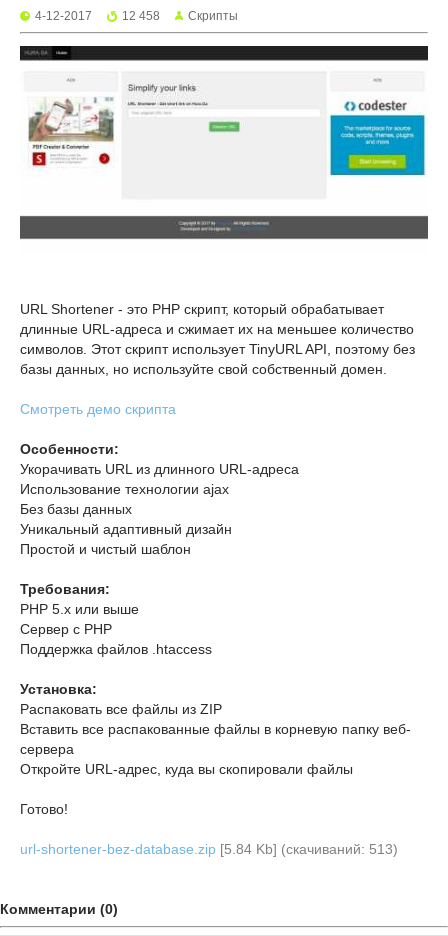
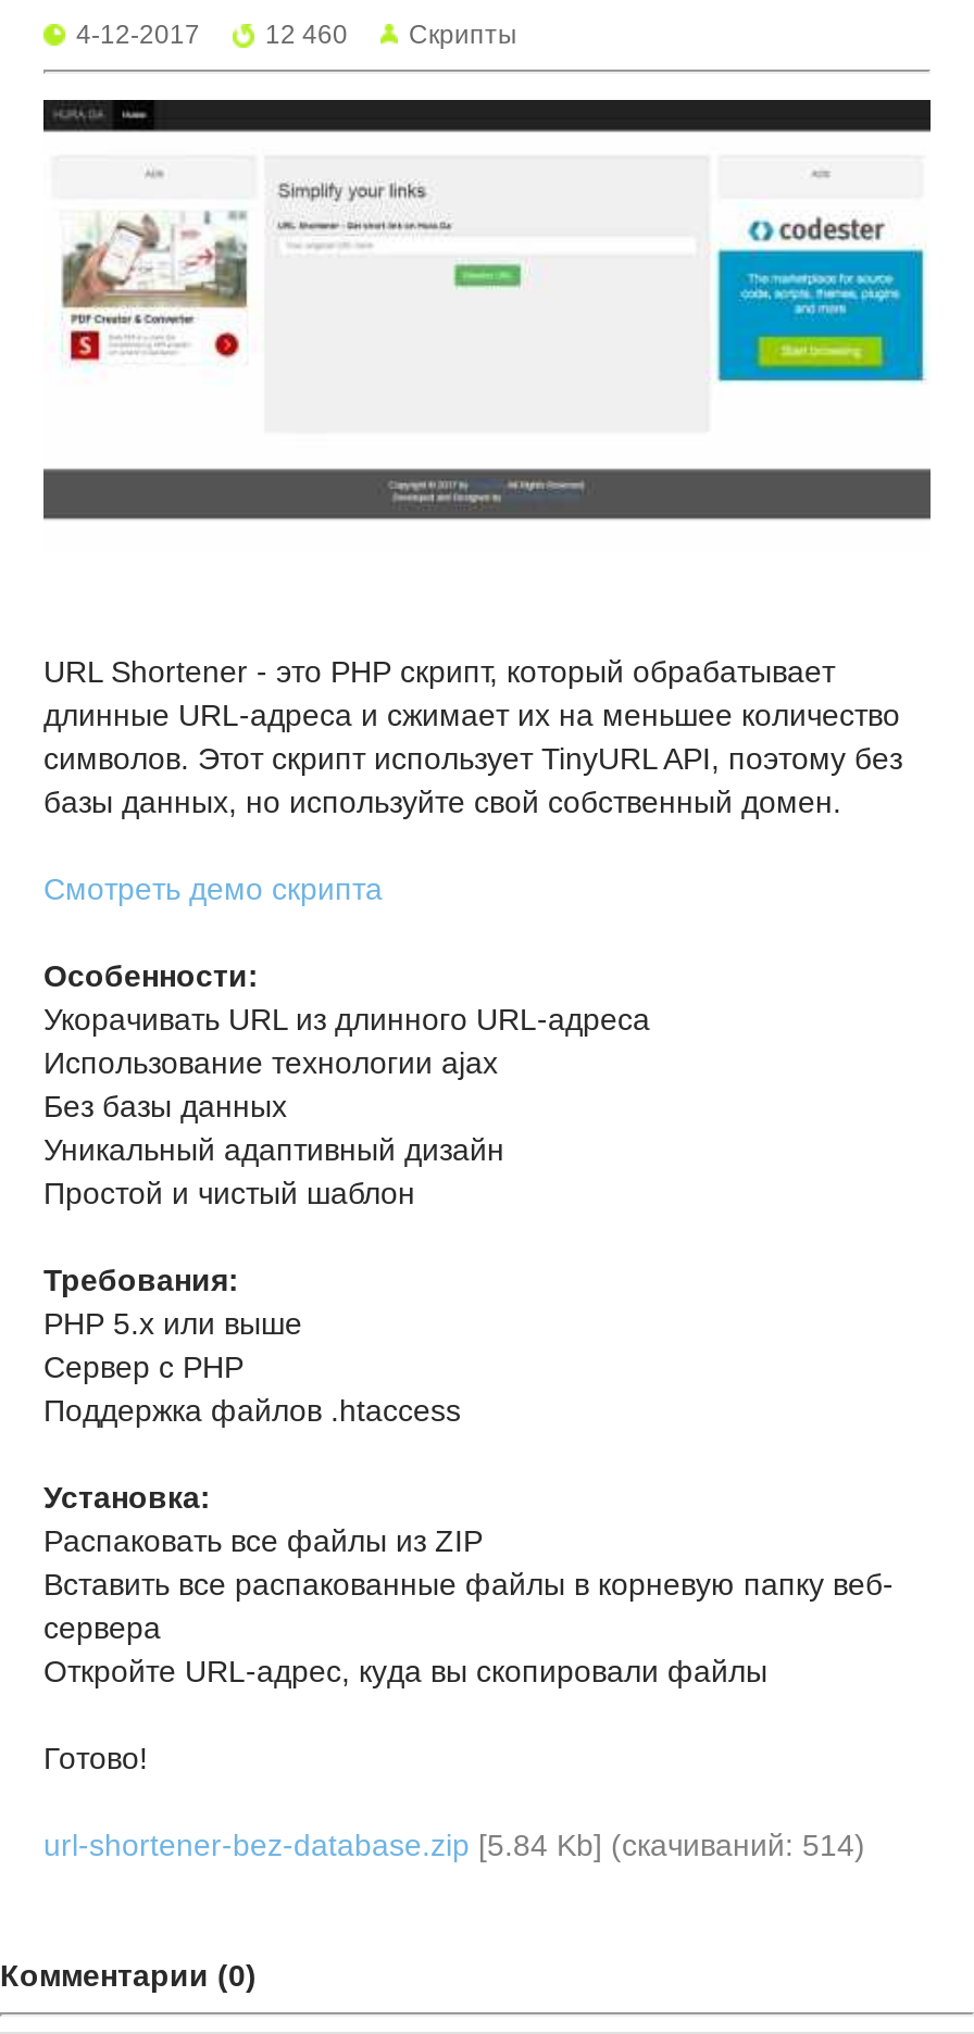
[122,9,238,23] 12 458 Скрипты -> [265,20,517,50] 12 460 Скрипты
[20,841,398,857] url-shortener-bez-database.zip [5.84 Kb] (cкачиваний: 513) -> [43,1827,865,1861] url-shortener-bez-database.zip [5.84 Kb] (cкачиваний: 514)

